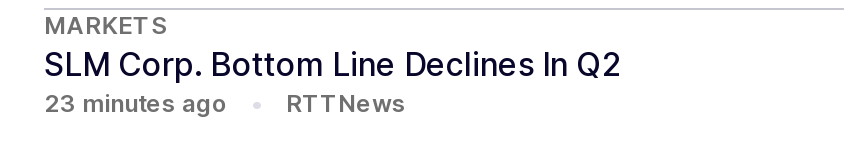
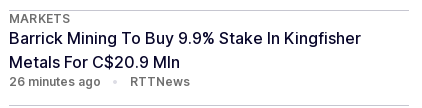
[44,44,622,118] SLM Corp. Bottom Line Declines In Q2 | 23 minutes ago -> [9,28,361,89] Barrick Mining To Buy 9.9% Stake In Kingfisher | Metals For C$20.9 Mln | 26 minutes ago

